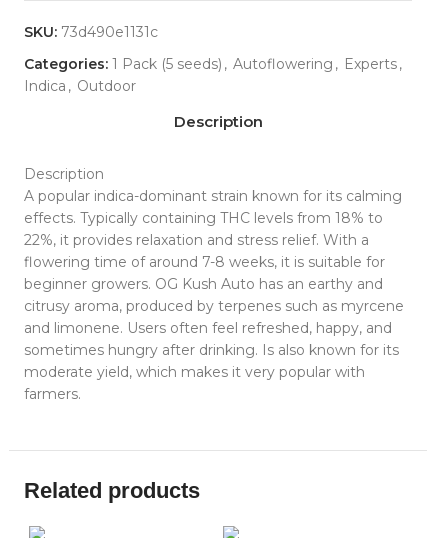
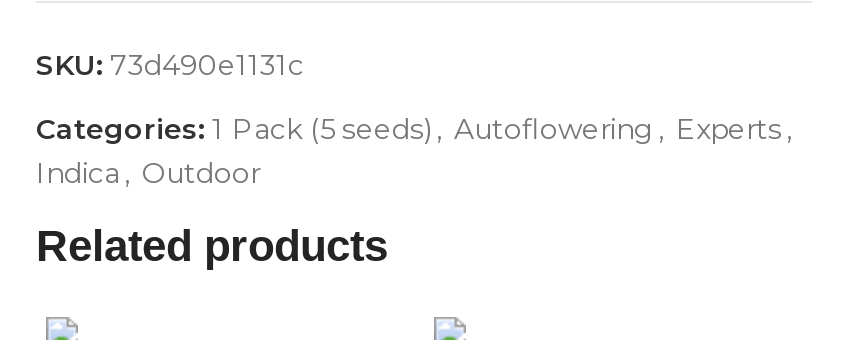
[24,112,404,403] Description | Description | A popular indica-dominant strain known for its calming | effects. Typically containing THC levels from 18% to | 22%, it provides relaxation and stress relief. With a | flowering time of around 7-8 weeks, it is suitable for | beginner growers. OG Kush Auto has an earthy and | citrusy aroma, produced by terpenes such as myrcene | and limonene. Users often feel refreshed, happy, and | sometimes hungry after drinking. Is also known for its | moderate yield, which makes it very popular with | farmers. -> none

